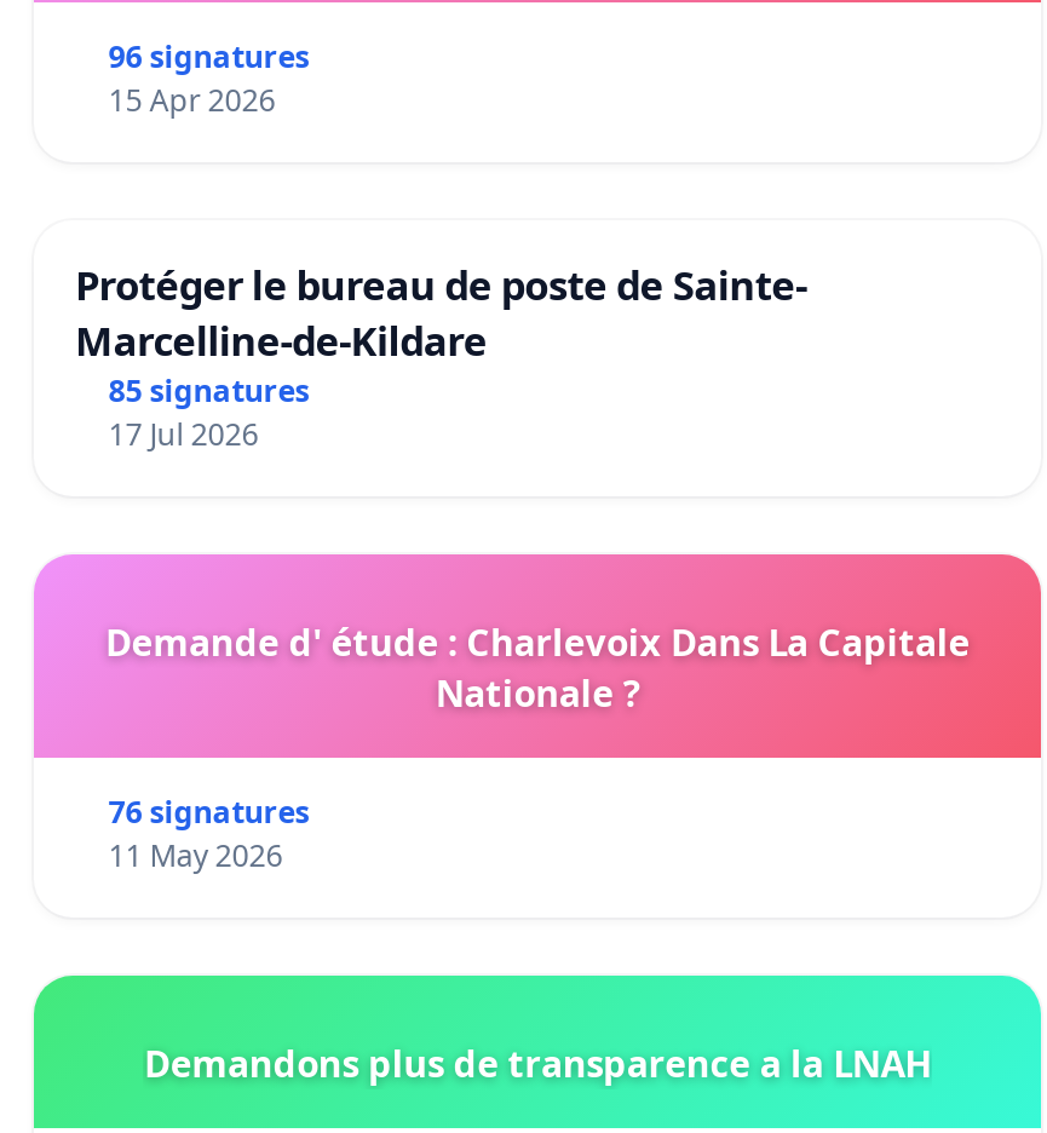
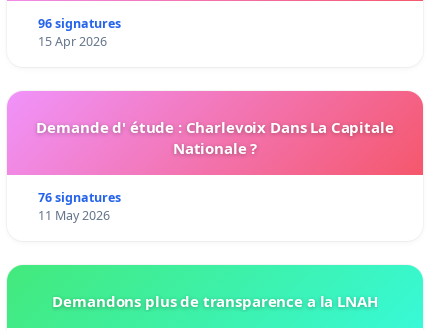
[75,257,807,456] Protéger le bureau de poste de Sainte- | Marcelline-de-Kildare | 85 signatures | 17 Jul 2026 -> none

